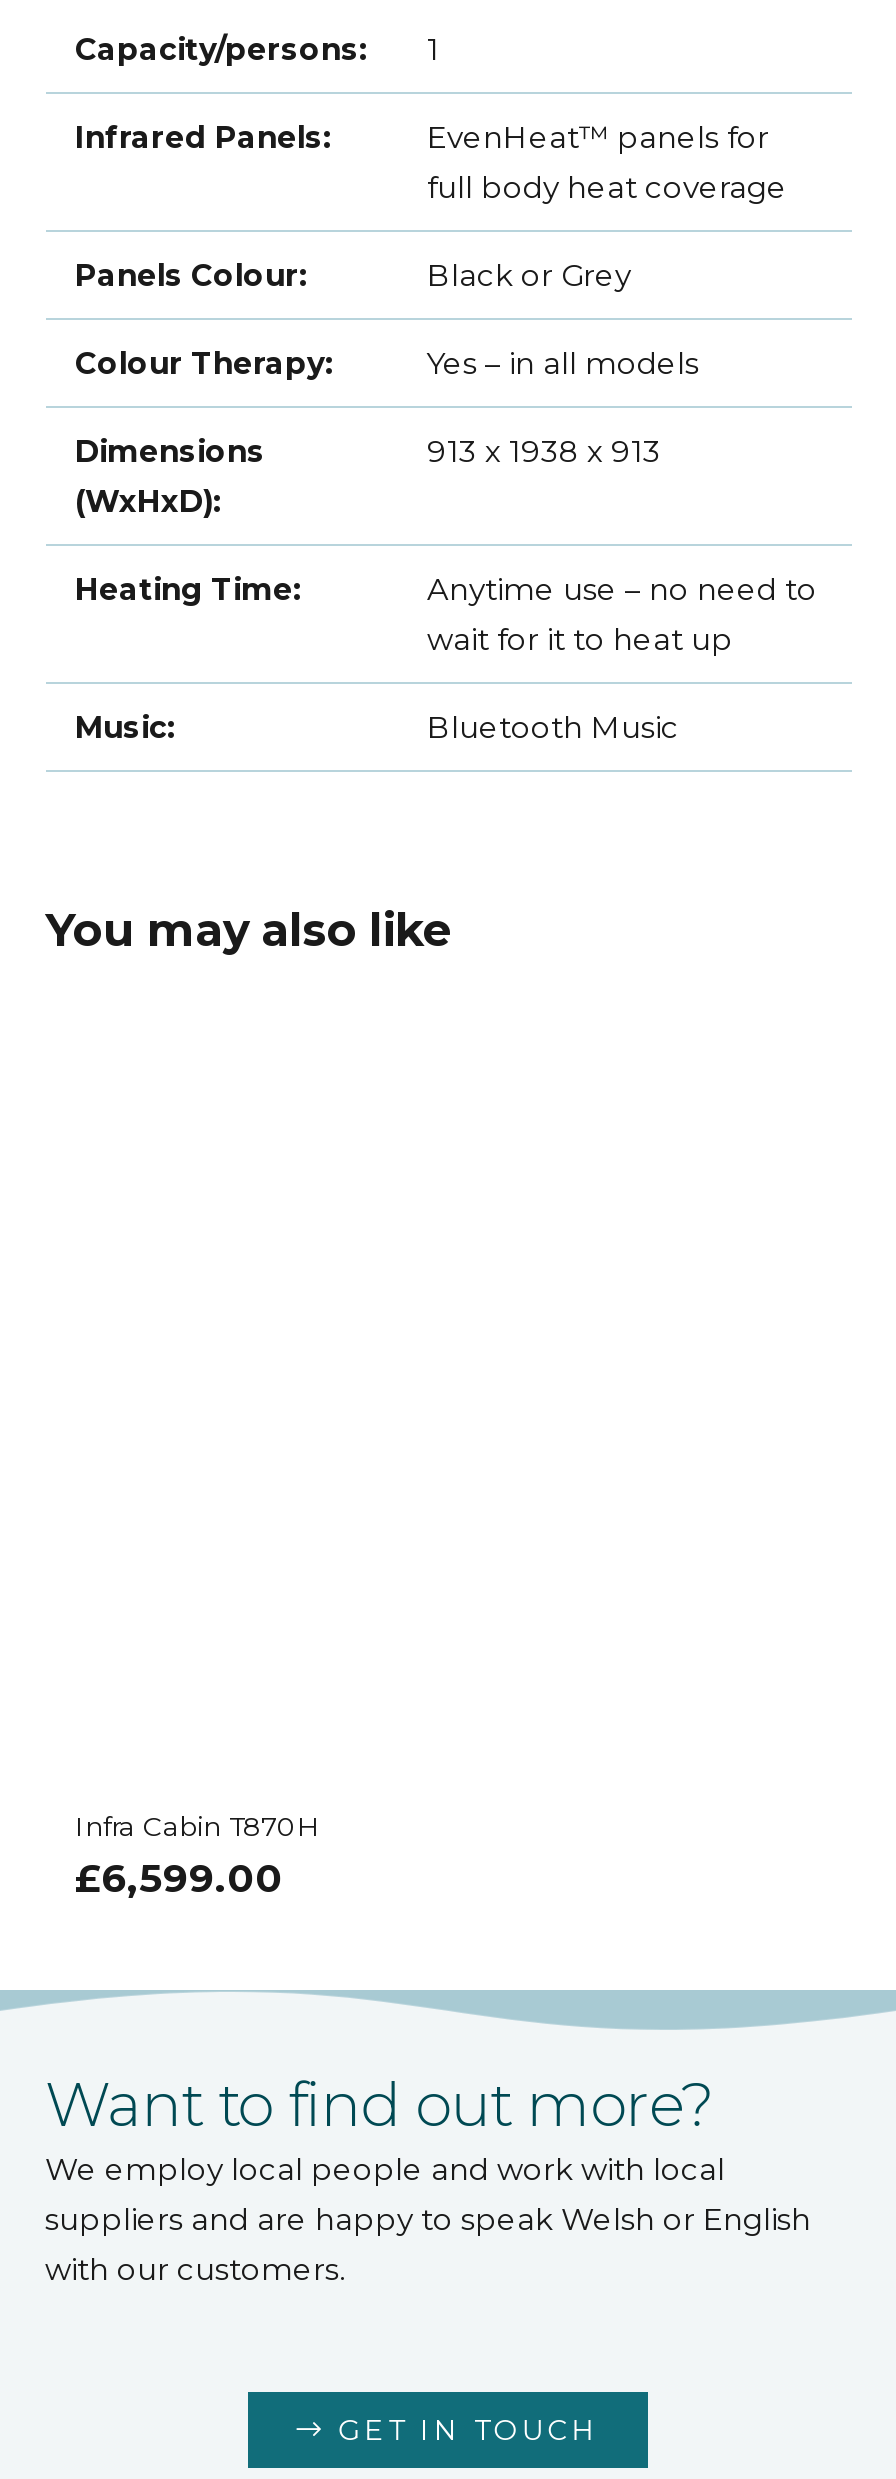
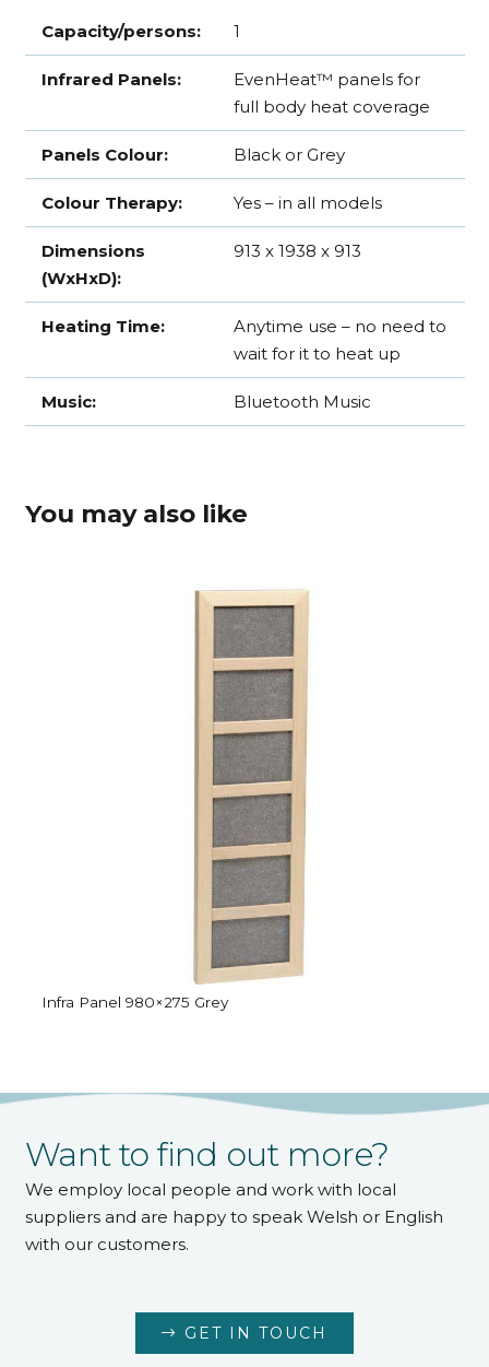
none -> [192,589,310,985] [image]
[75,1809,321,1902] Infra Cabin T870H | £6,599.00 -> [41,994,228,1011] Infra Panel 980×275 Grey

